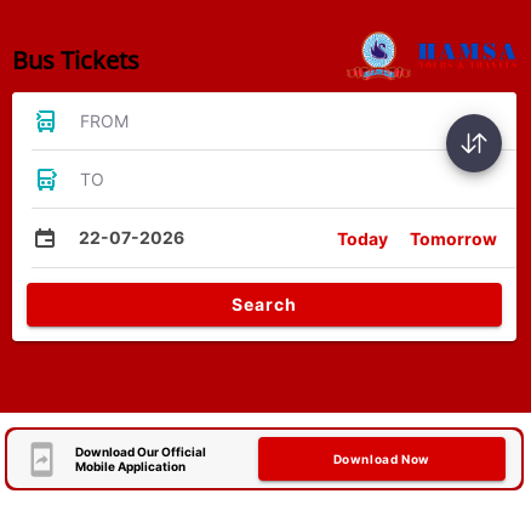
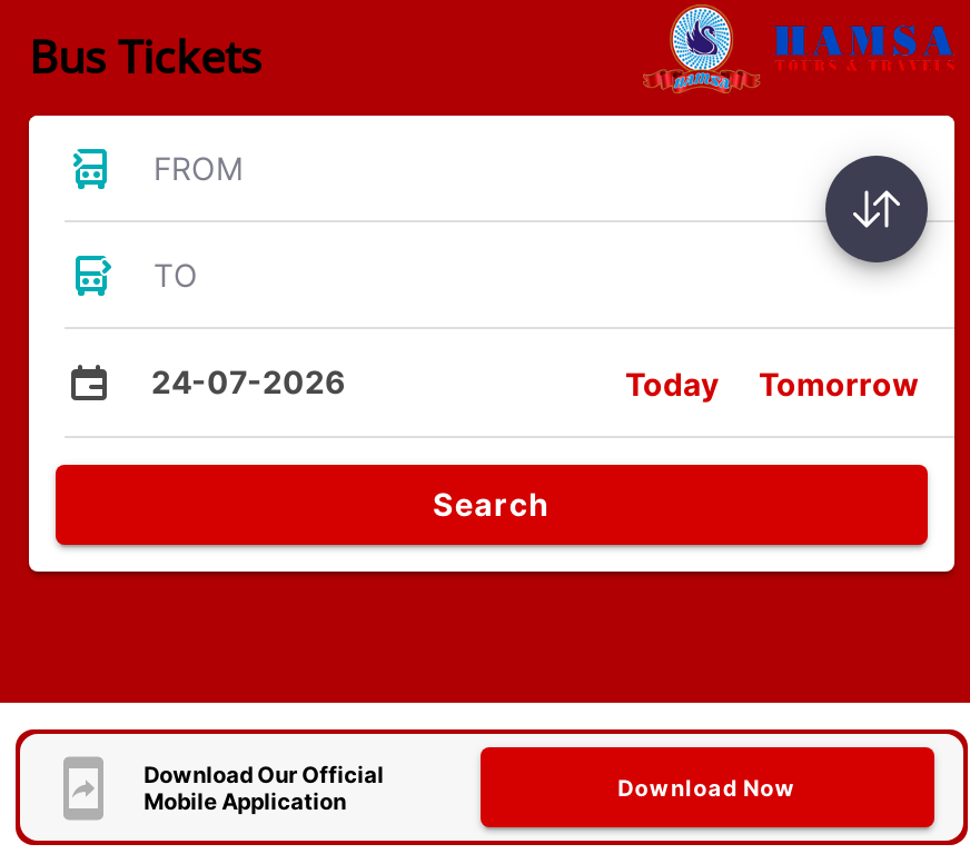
[79,227,184,248] 22-07-2026 -> [151,363,345,400] 24-07-2026

